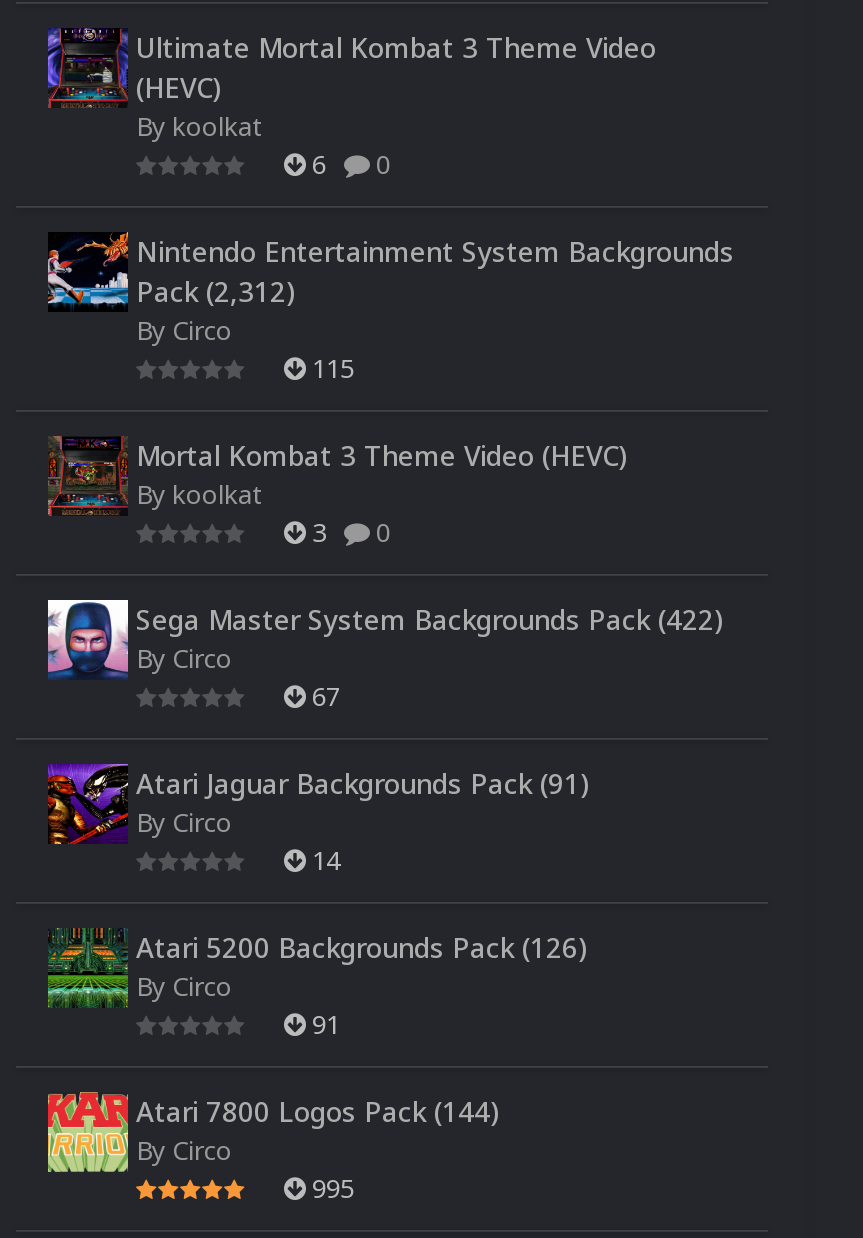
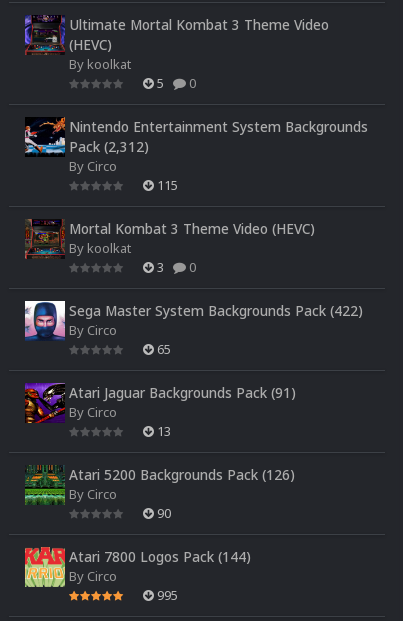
[306,146,390,182] 6 0 -> [154,74,196,92] 5 0
[306,678,340,714] 67 -> [154,340,171,358] 65
[306,842,340,878] 14 -> [154,422,171,440] 13
[306,1006,340,1042] 91 -> [154,504,171,522] 90

